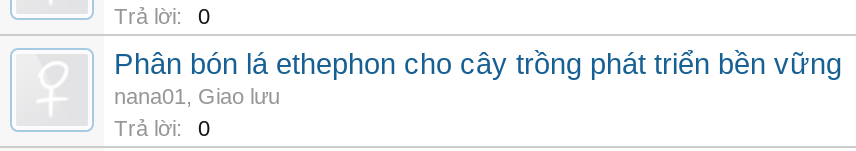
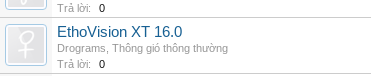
[114,48,842,108] Phân bón lá ethephon cho cây trồng phát triển bền vững | nana01, Giao lưu -> [57,24,228,54] EthoVision XT 16.0 | Drograms, Thông gió thông thường

